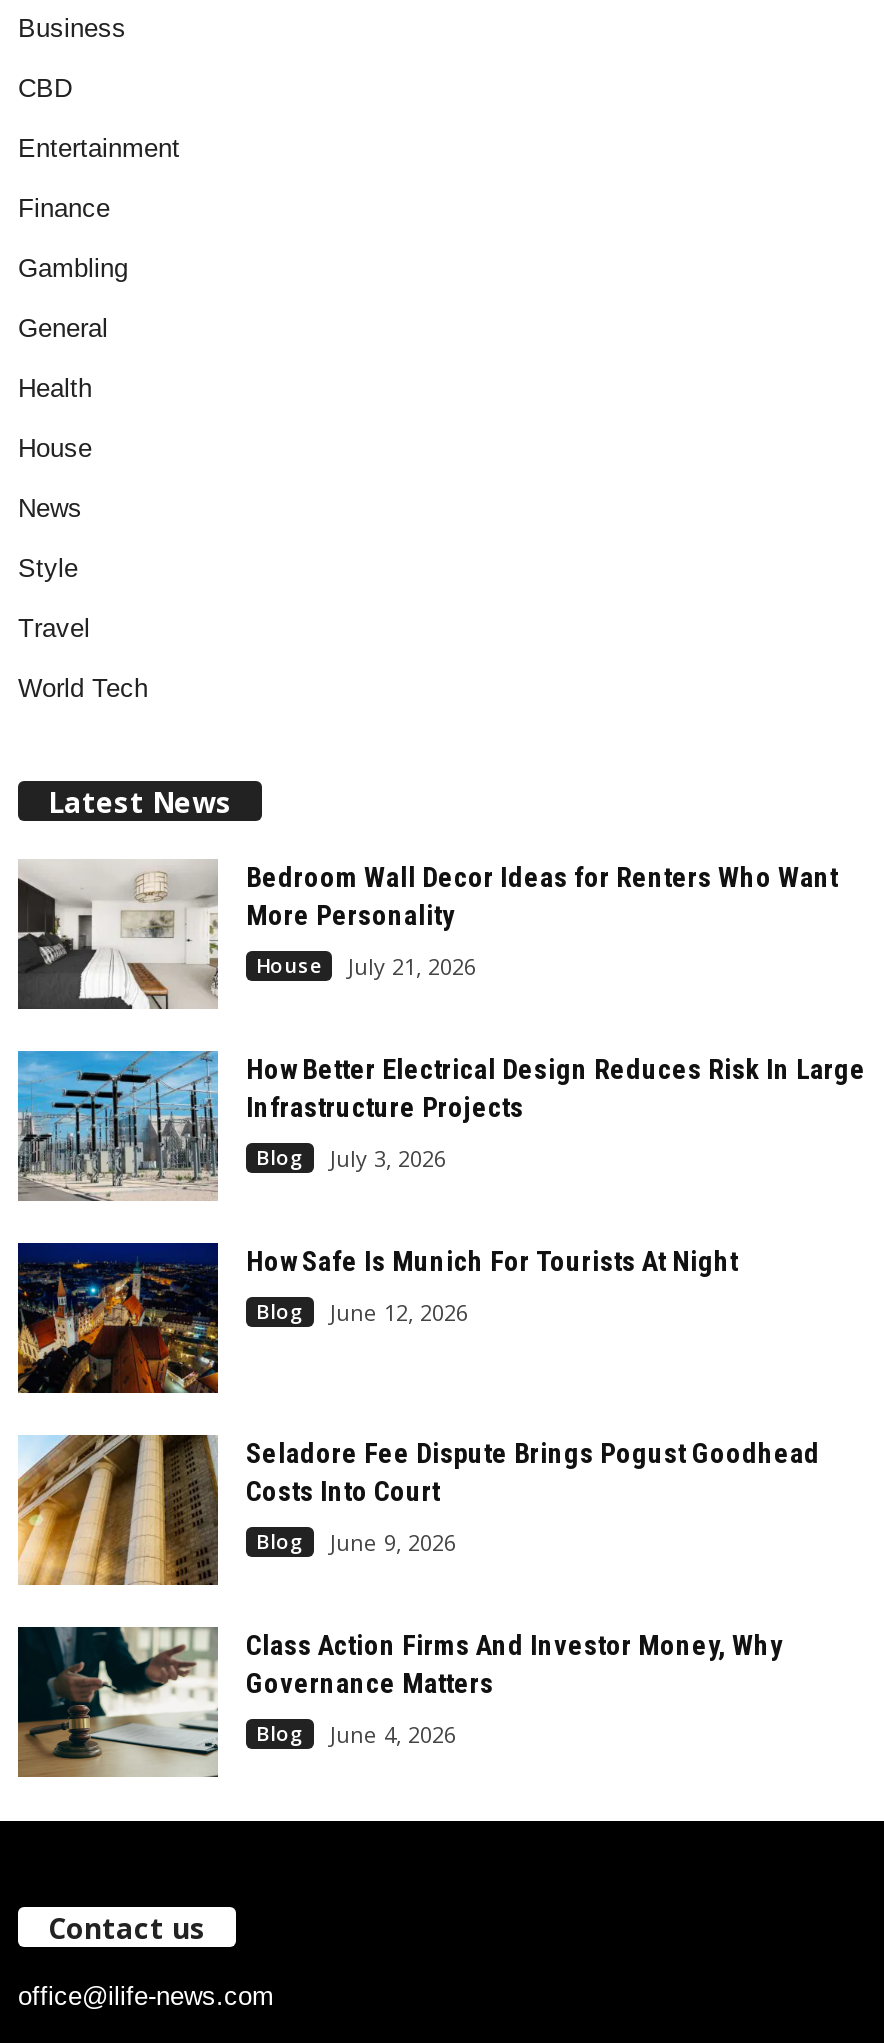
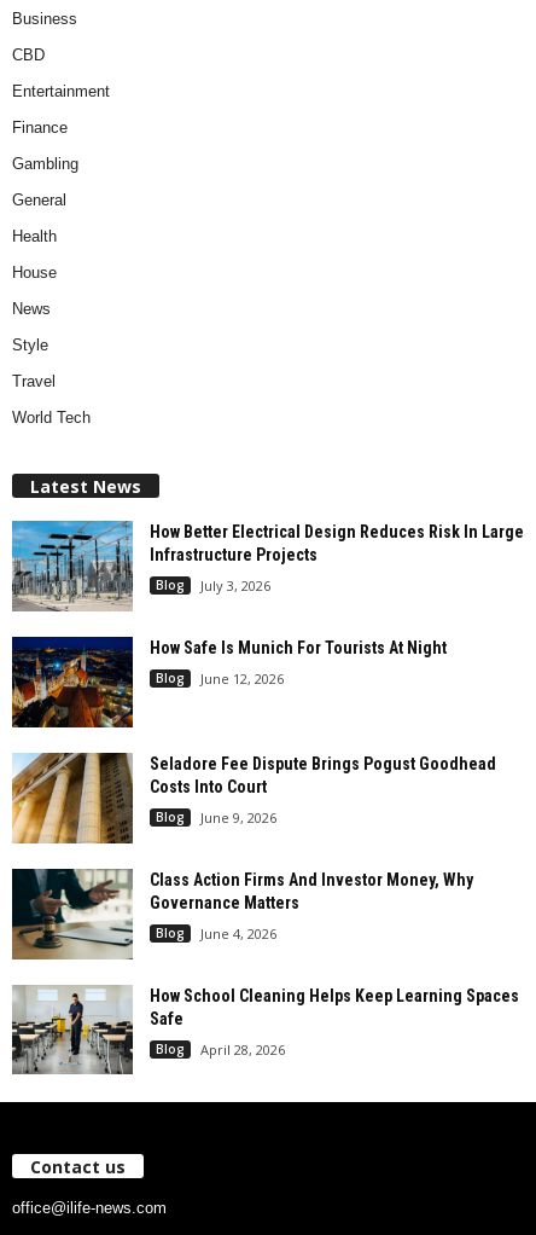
[16,859,838,1011] [image] | Bedroom Wall Decor Ideas for Renters Who Want | More Personality | House | July 21, 2026 -> none
moved [14,1049,866,1749] -> [10,520,524,943]: [image] | How Better Electrical Design Reduces Risk In Large | Infrastructure Projects | ... | Blog | June 4, 2026
none -> [11,985,519,1074] [image] | How School Cleaning Helps Keep Learning Spaces | Safe | Blog | April 28, 2026

